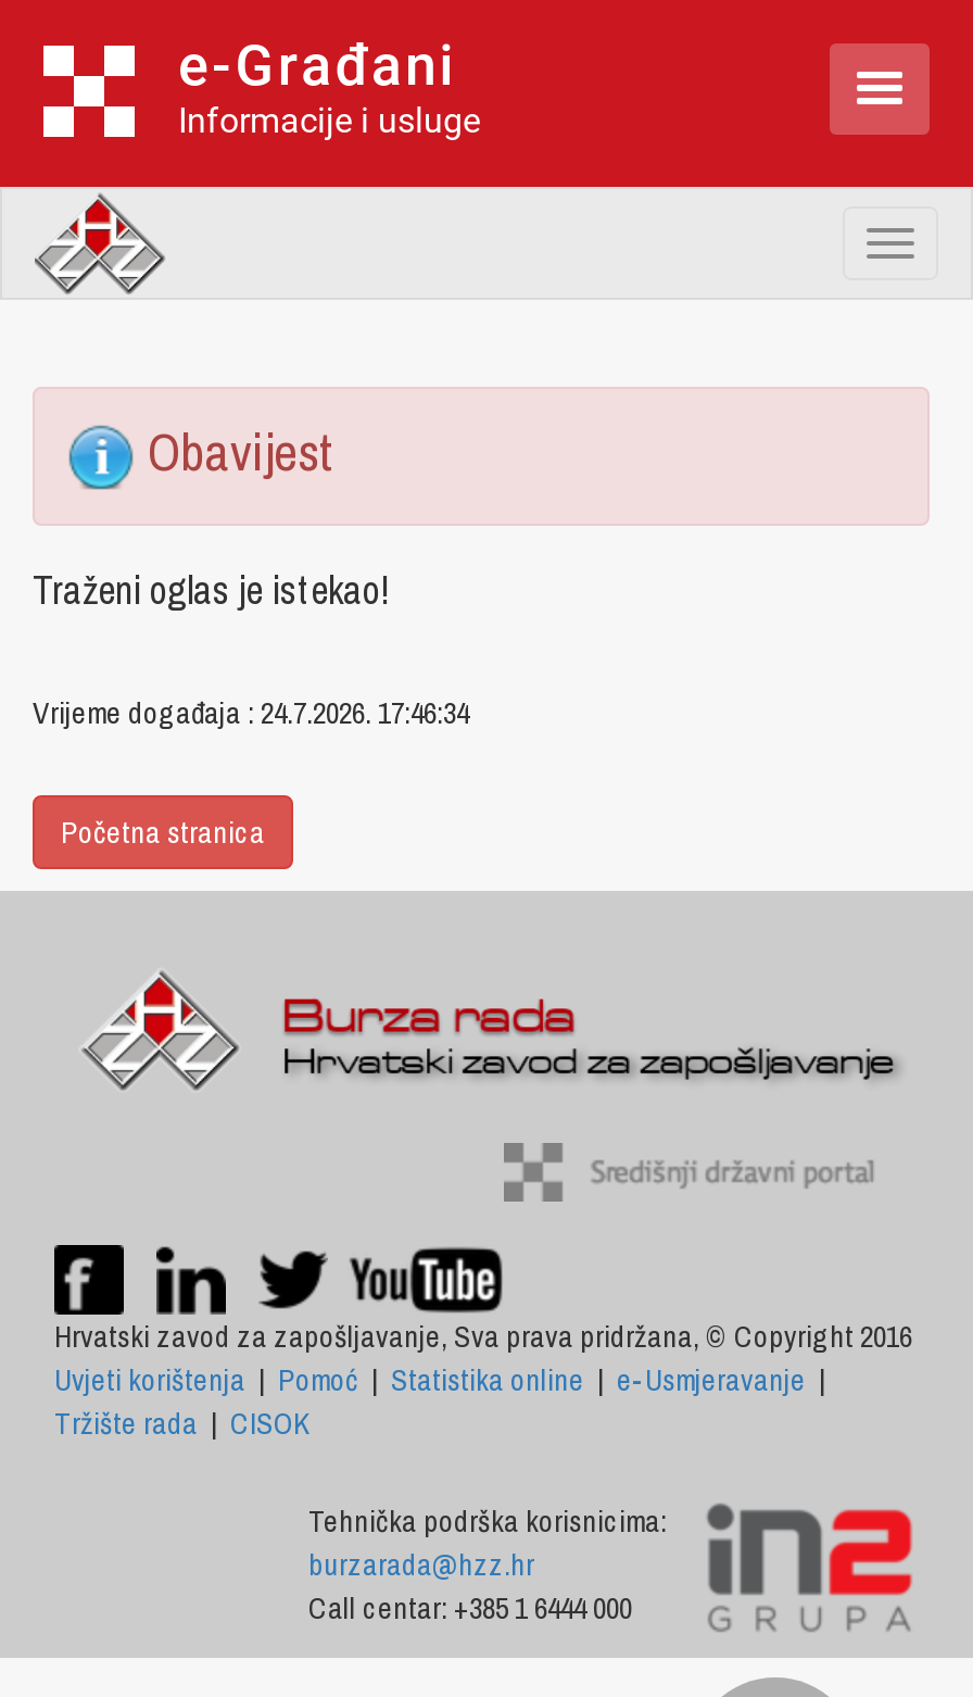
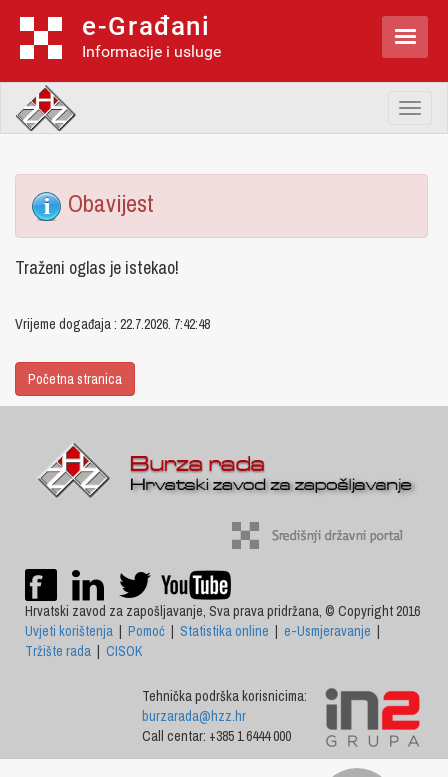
[33,693,469,732] Vrijeme događaja : 24.7.2026. 17:46:34 -> [15,315,210,333] Vrijeme događaja : 22.7.2026. 7:42:48

